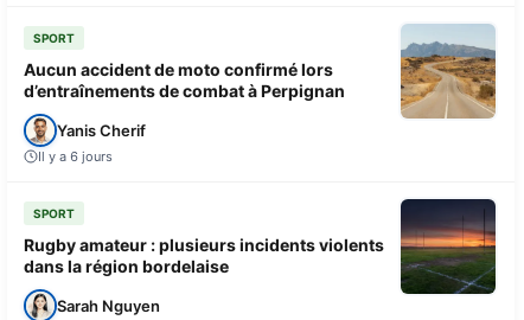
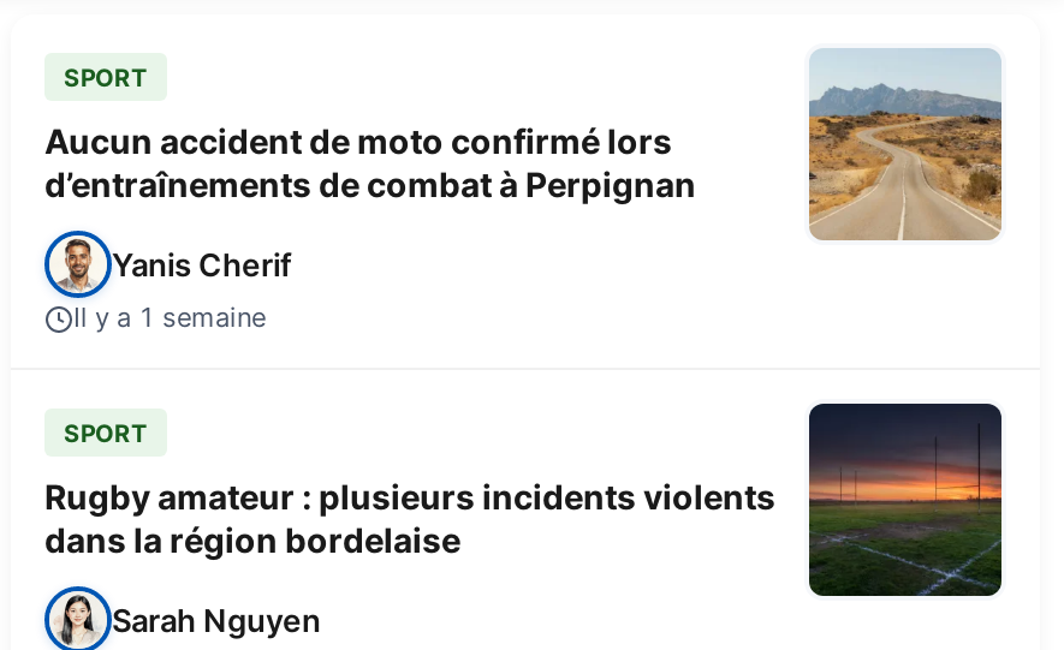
[38,148,113,164] Il y a 6 jours -> [73,301,266,334] Il y a 1 semaine

